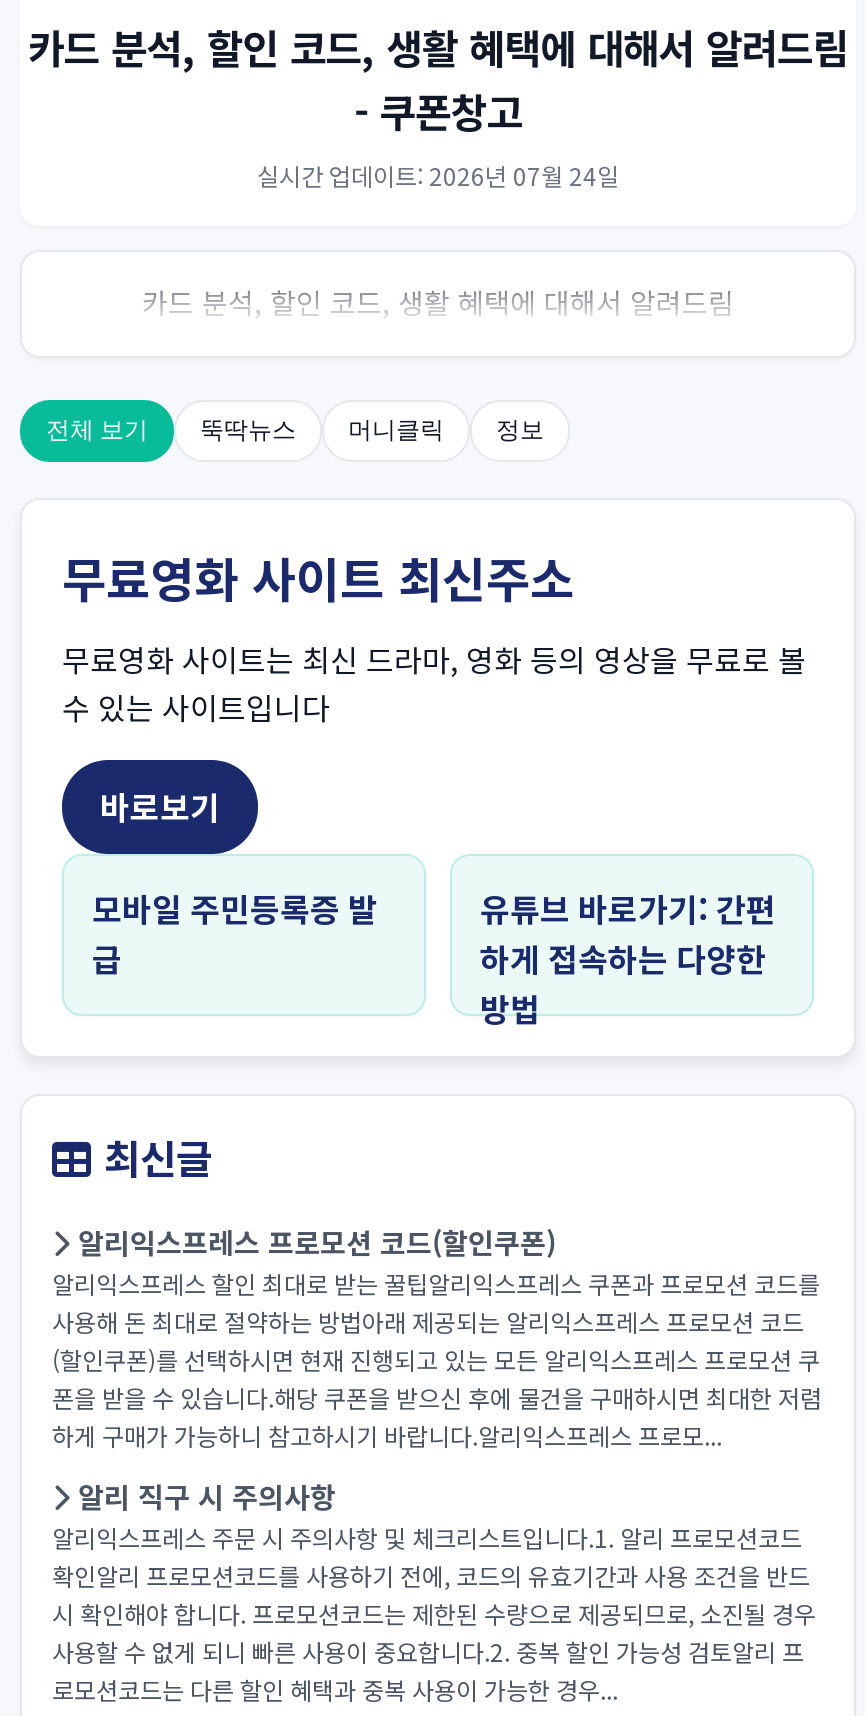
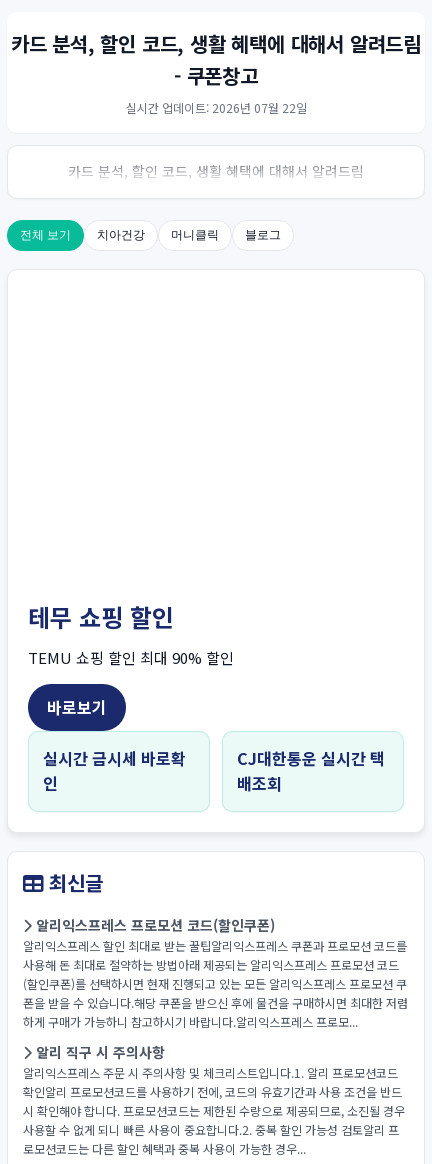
[257,158,619,192] 실시간 업데이트: 2026년 07월 24일 -> [125,99,306,116] 실시간 업데이트: 2026년 07월 22일
[200,416,296,444] 뚝딱뉴스 -> [97,228,145,242] 치아건강
[496,416,544,444] 정보 -> [245,228,281,242] 블로그
[62,542,806,728] 무료영화 사이트 최신주소 | 무료영화 사이트는 최신 드라마, 영화 등의 영상을 무료로 볼 | 수 있는 사이트입니다 -> [28,599,234,668] 테무 쇼핑 할인 | TEMU 쇼핑 할인 최대 90% 할인
[92,884,378,982] 모바일 주민등록증 발 | 급 -> [43,746,186,795] 실시간 금시세 바로확 | 인
[480,884,776,1032] 유튜브 바로가기: 간편 | 하게 접속하는 다양한 | 방법 -> [237,746,385,795] CJ대한통운 실시간 택 | 배조회

